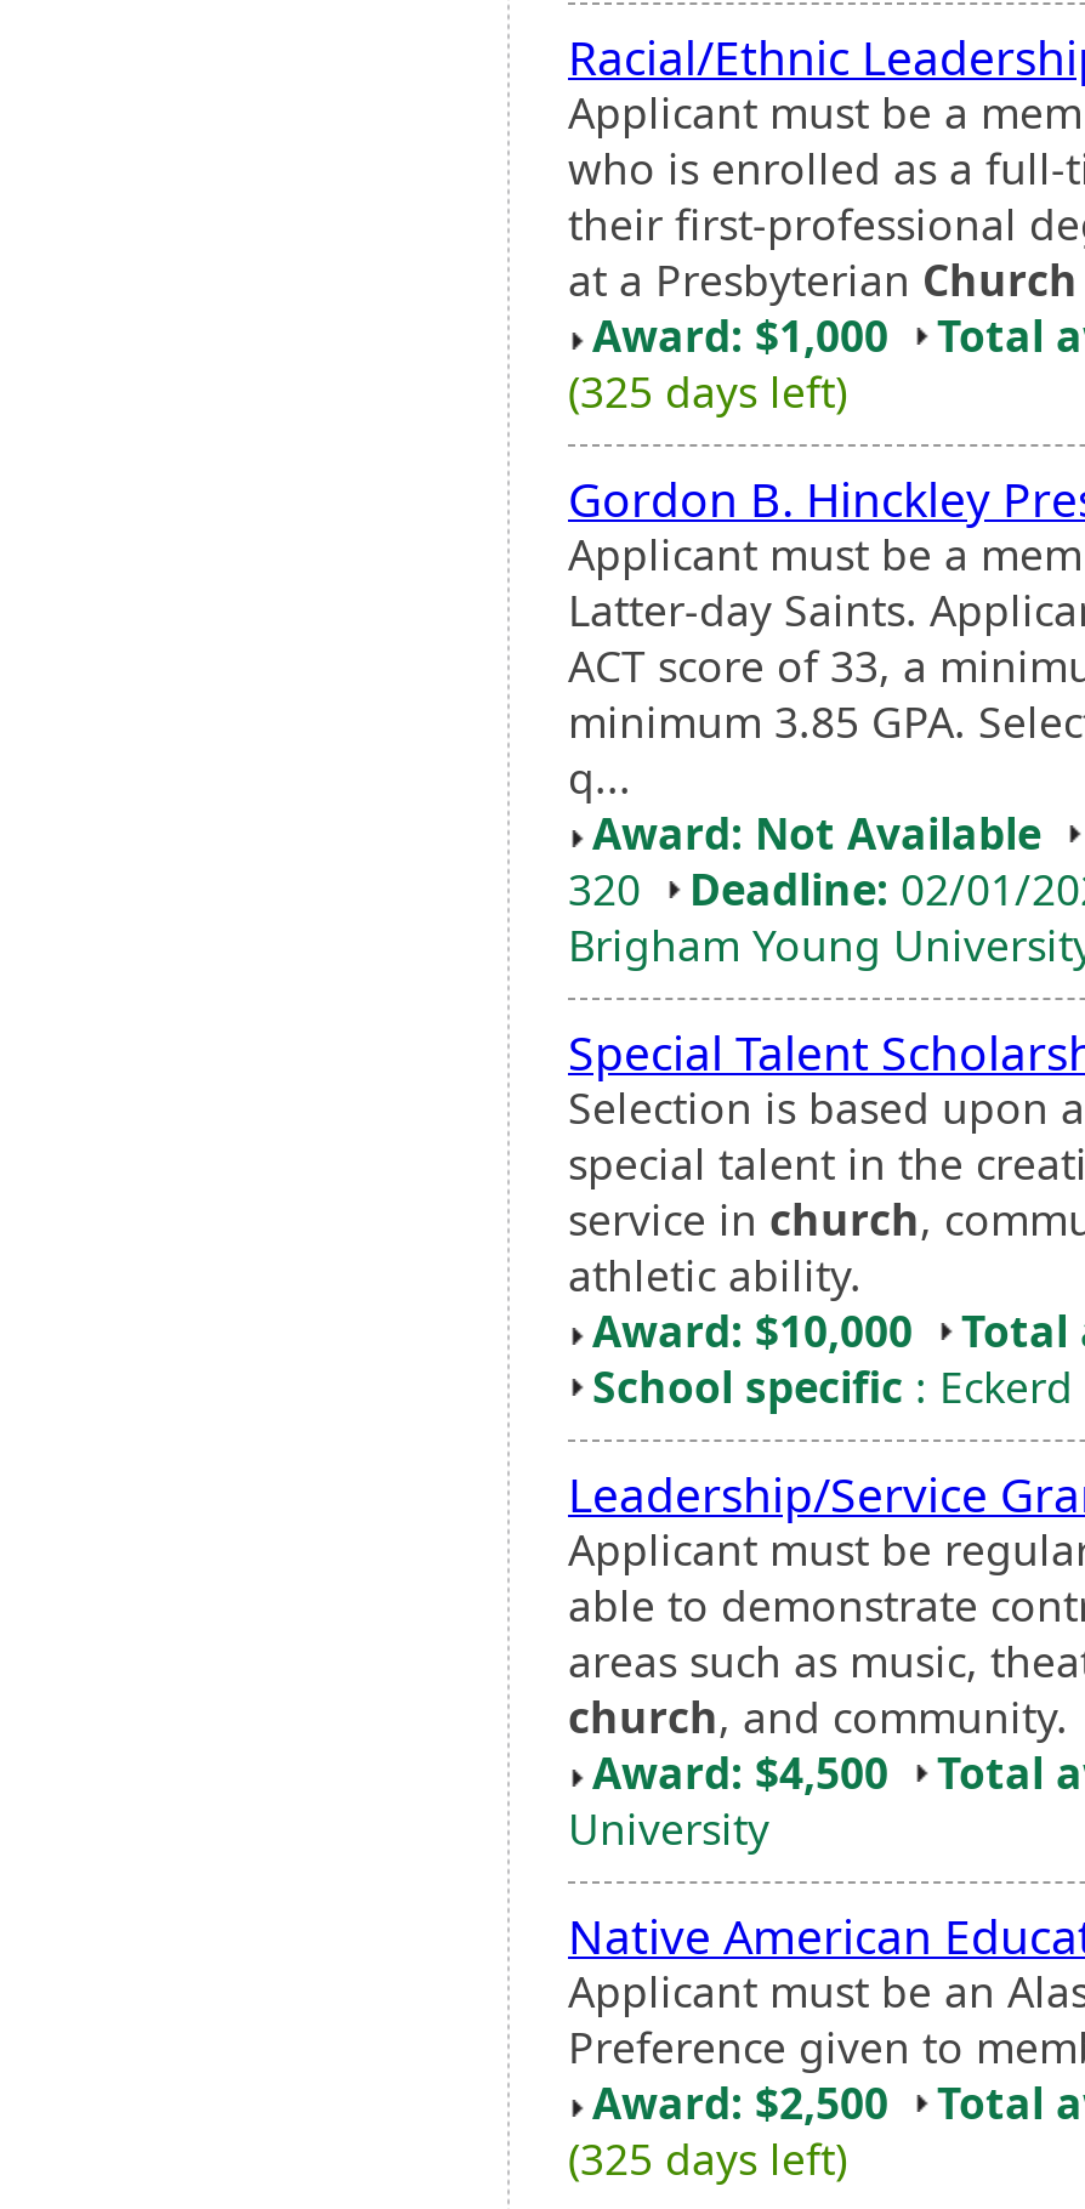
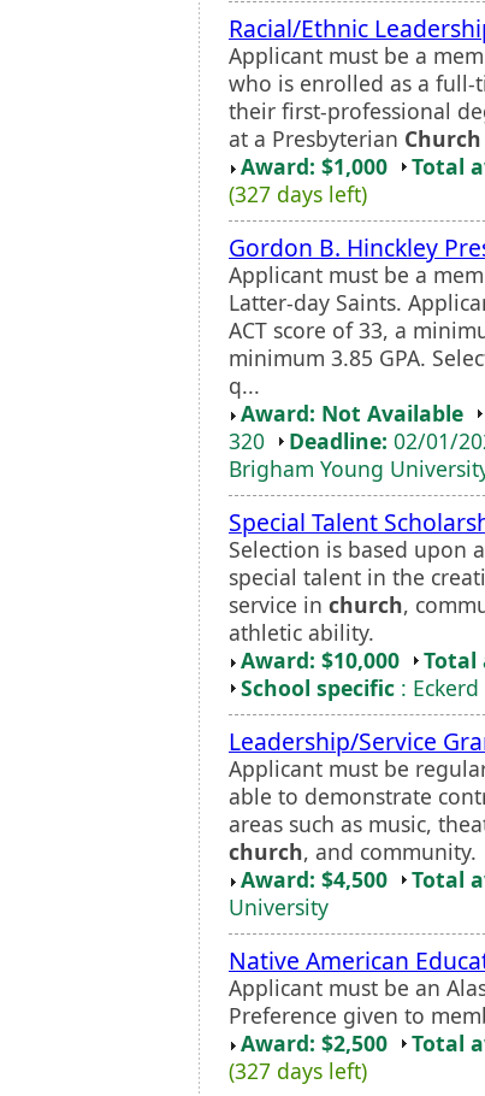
[568,361,847,419] (325 days left) -> [229,179,367,208] (327 days left)
[568,2128,847,2186] (325 days left) -> [229,1056,367,1085] (327 days left)

